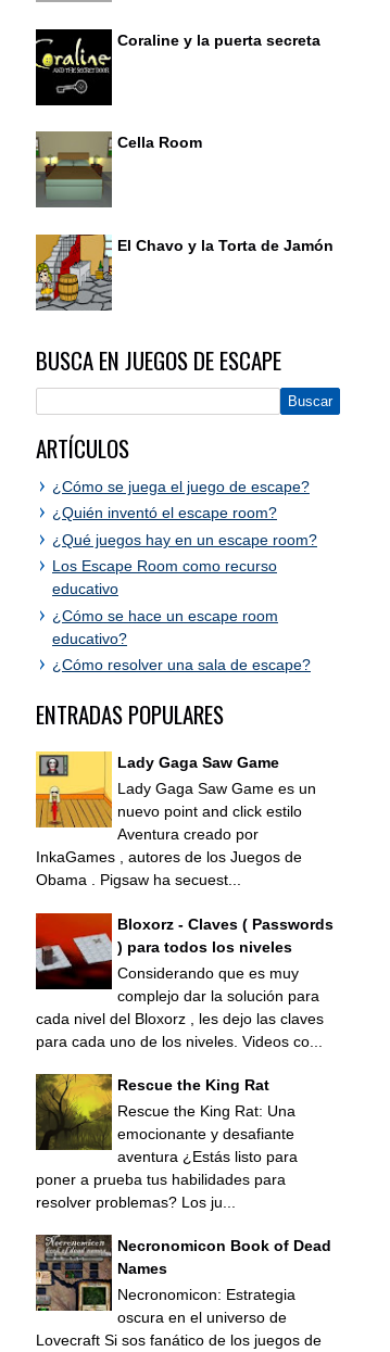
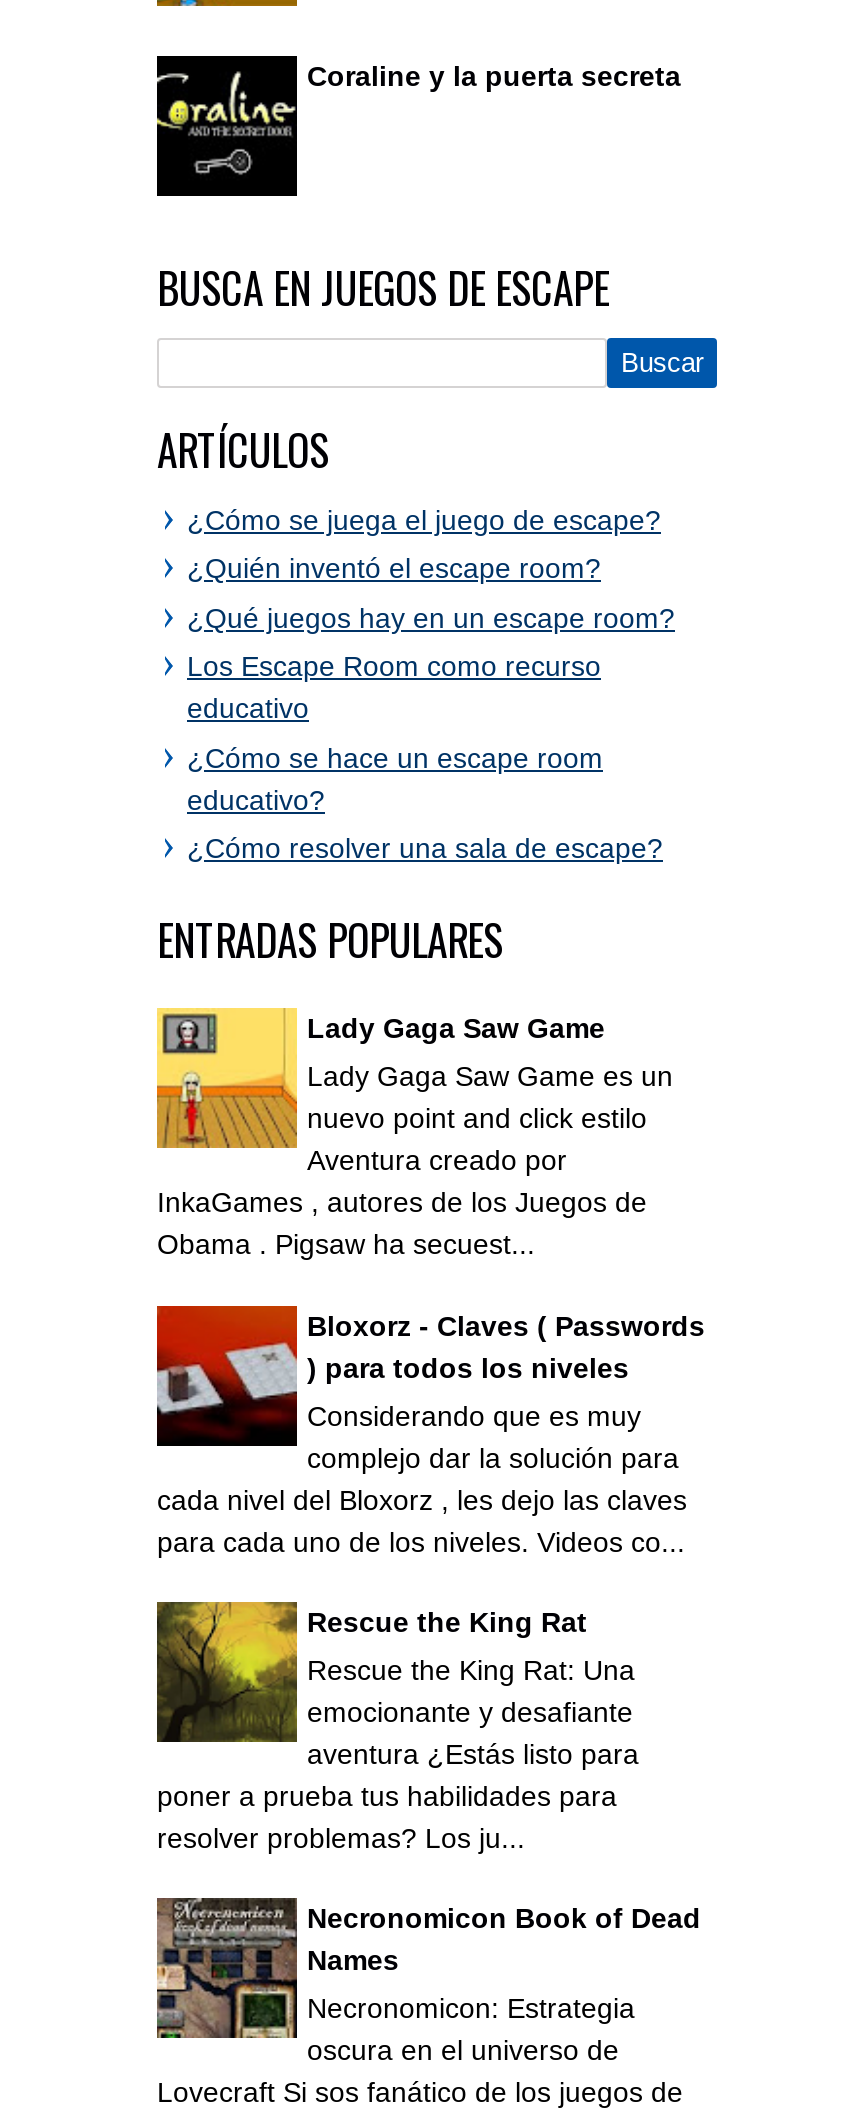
[36,130,202,207] [image] | Cella Room -> none
[35,233,334,311] [image] | El Chavo y la Torta de Jamón -> none

